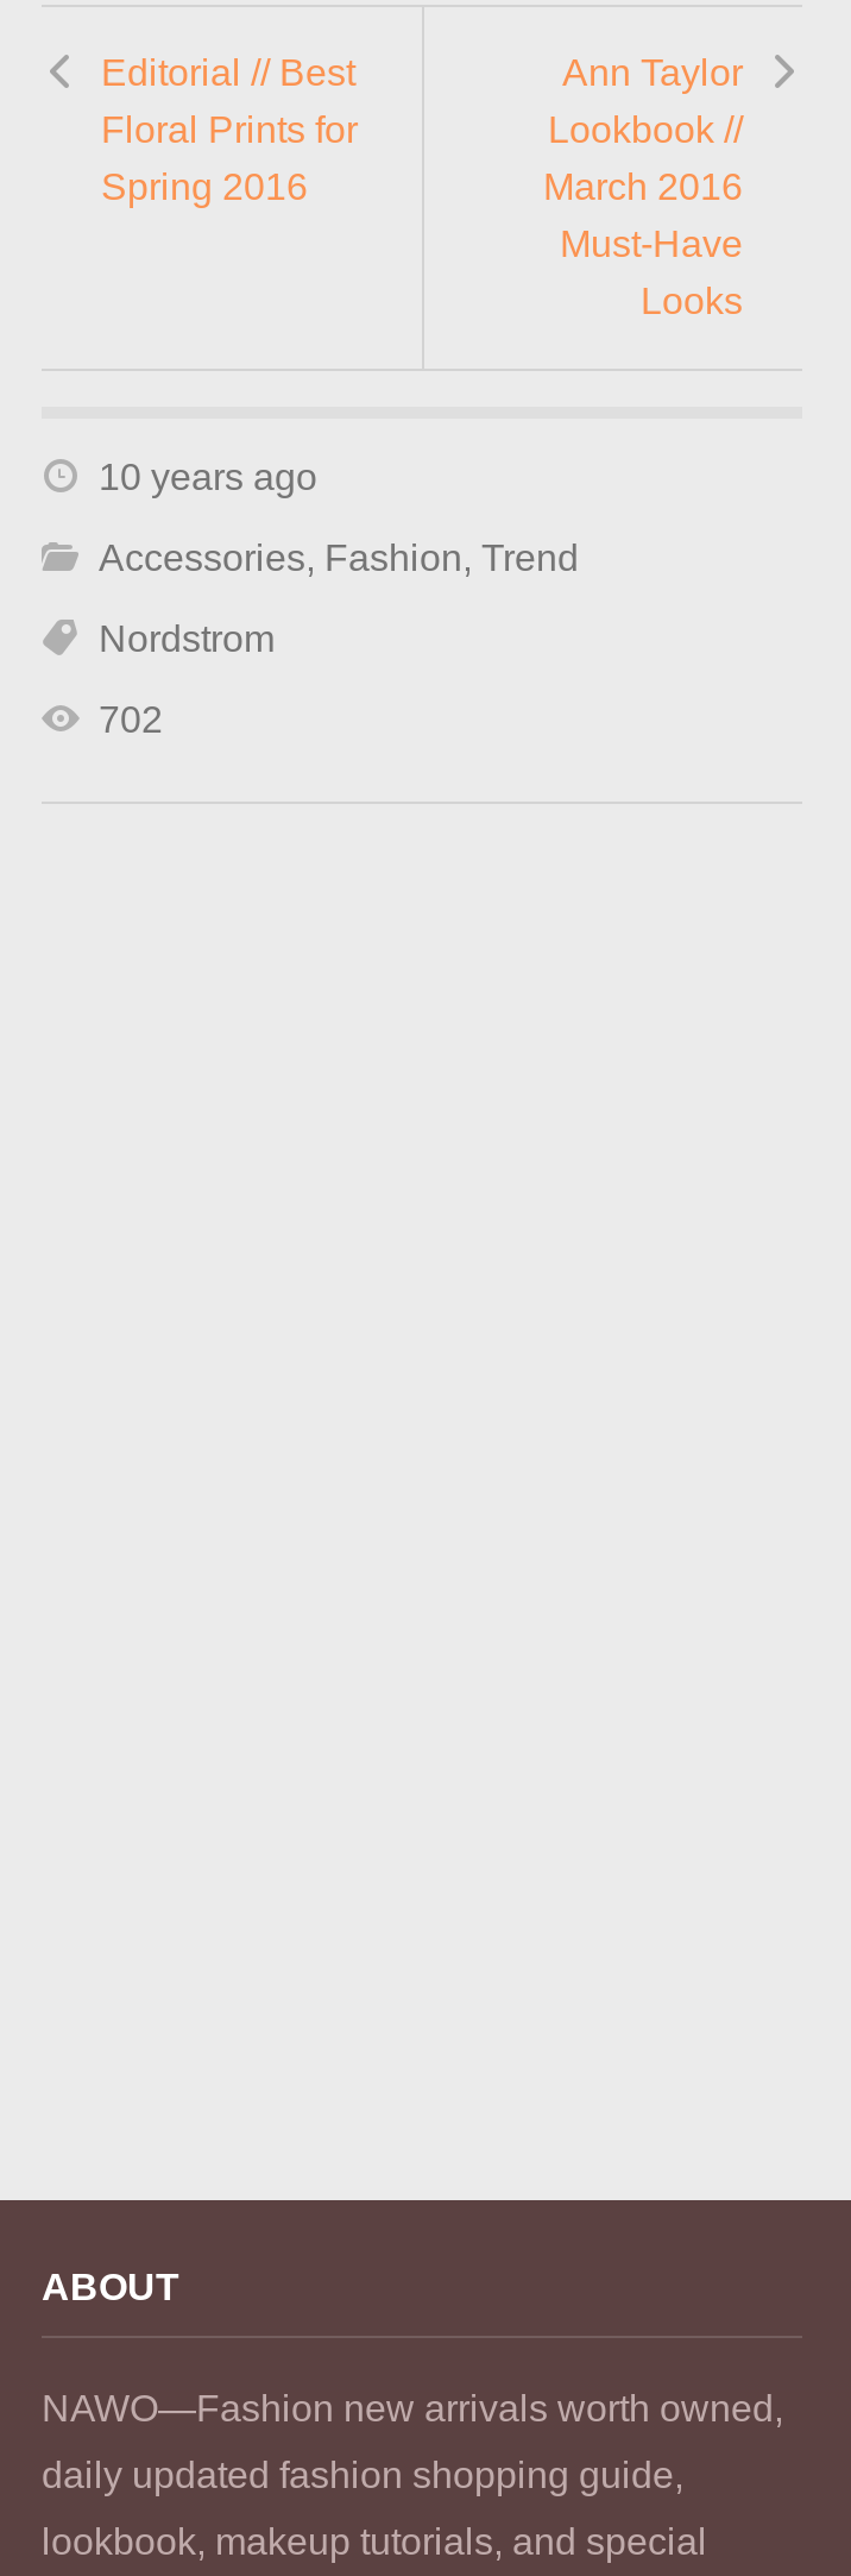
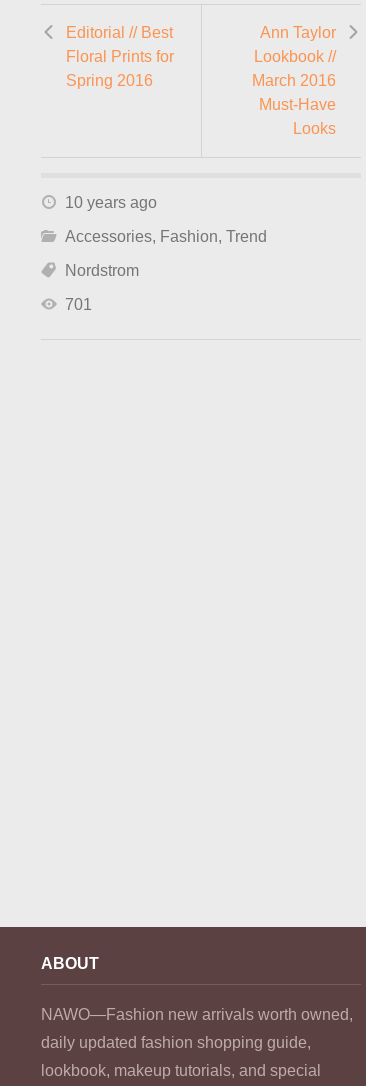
[99,699,163,740] 702 -> [65,296,92,313] 701

